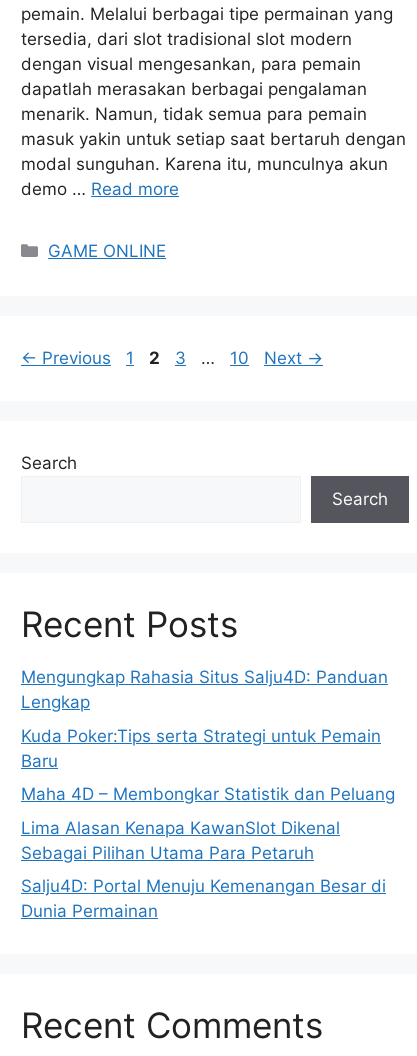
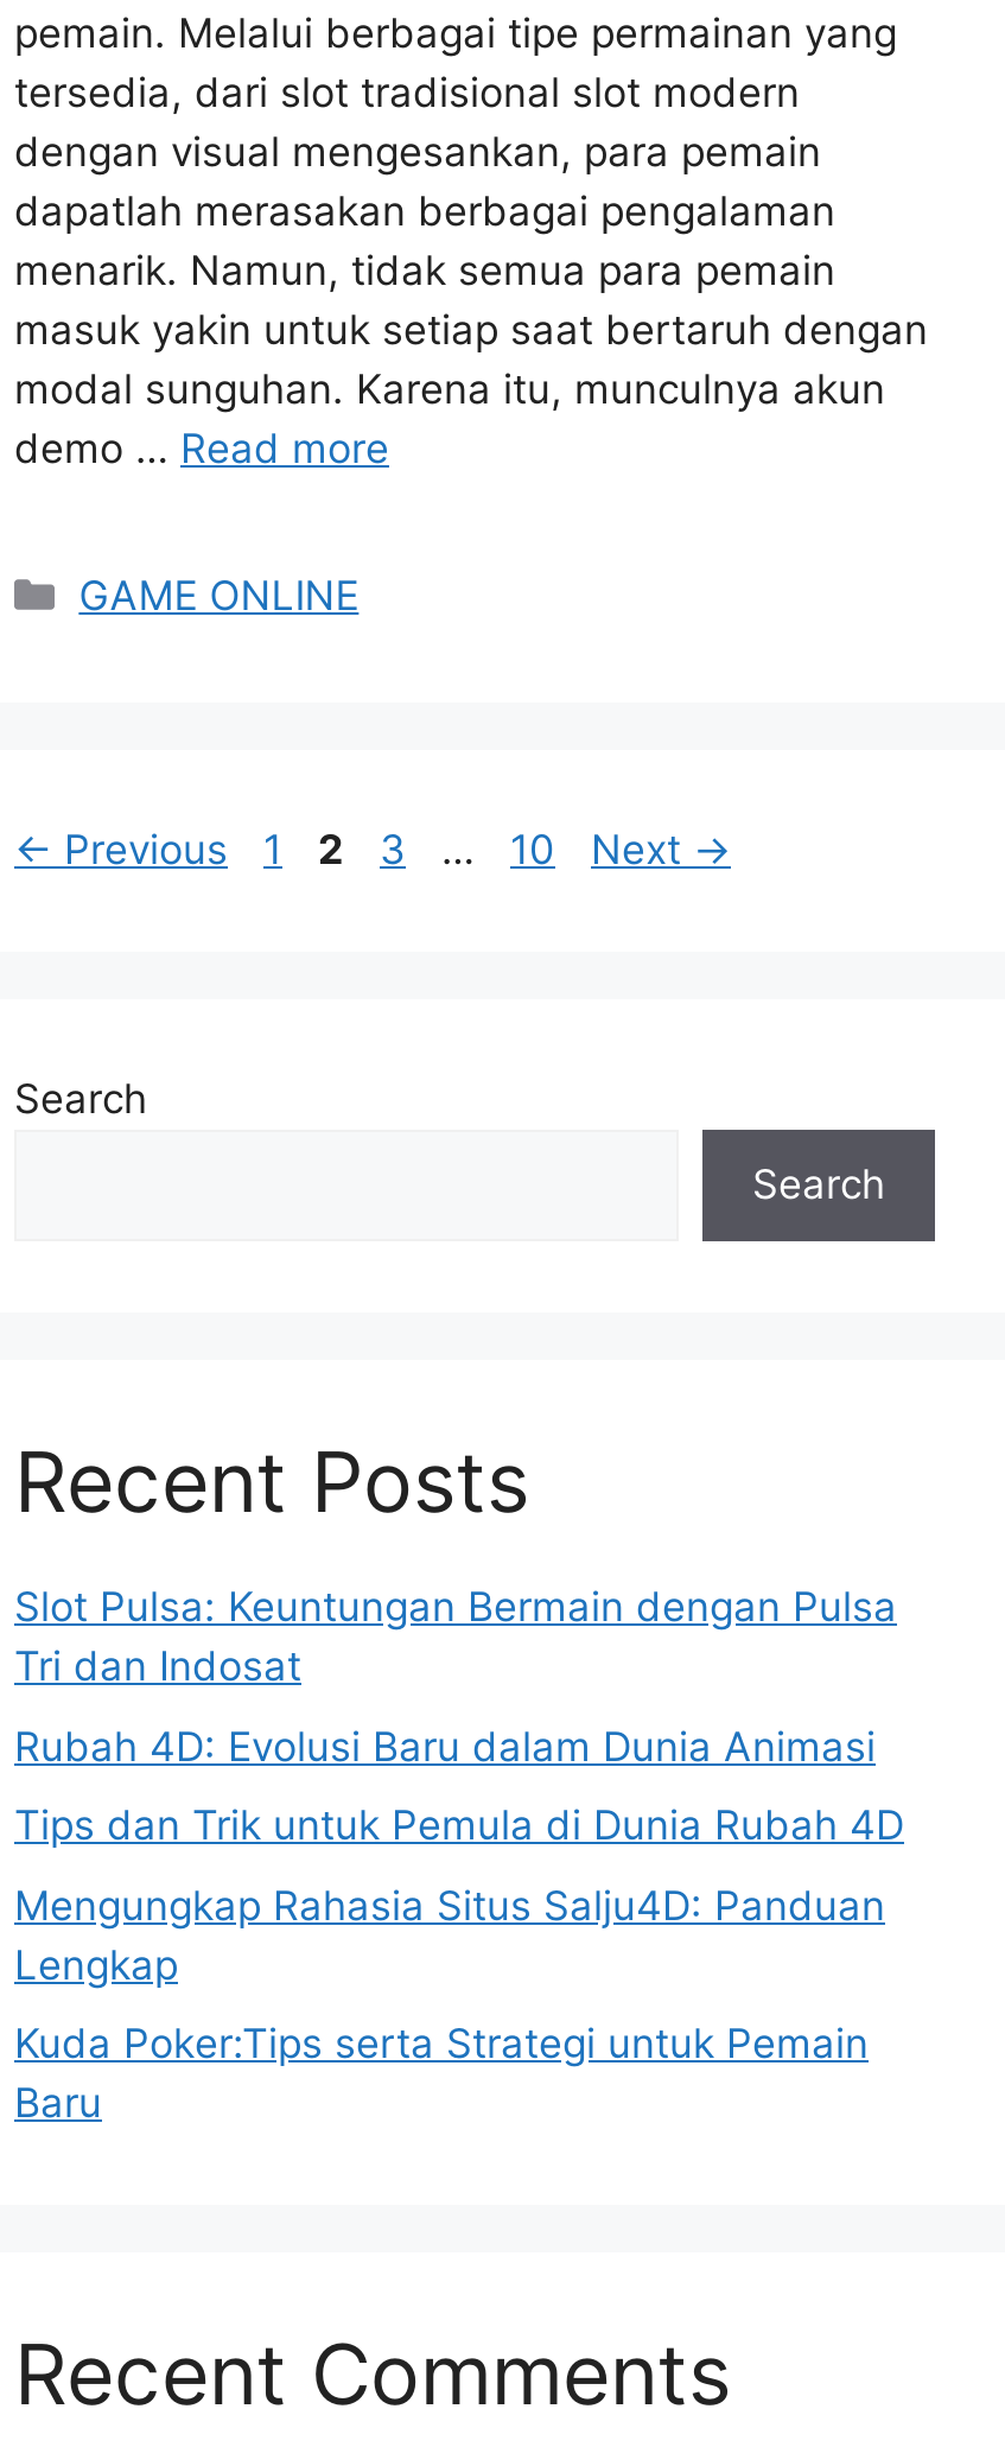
none -> [14,1583,904,1849] Slot Pulsa: Keuntungan Bermain dengan Pulsa | Tri dan Indosat | Rubah 4D: Evolusi Baru dalam Dunia Animasi | Tips dan Trik untuk Pemula di Dunia Rubah 4D
moved [21,667,388,770] -> [14,1881,885,2127]: Mengungkap Rahasia Situs Salju4D: Panduan | Lengkap | Kuda Poker:Tips serta Strategi untuk Pemain | Baru
[21,784,395,921] Maha 4D – Membongkar Statistik dan Peluang | Lima Alasan Kenapa KawanSlot Dikenal | Sebagai Pilihan Utama Para Petaruh | Salju4D: Portal Menuju Kemenangan Besar di | Dunia Permainan -> none

